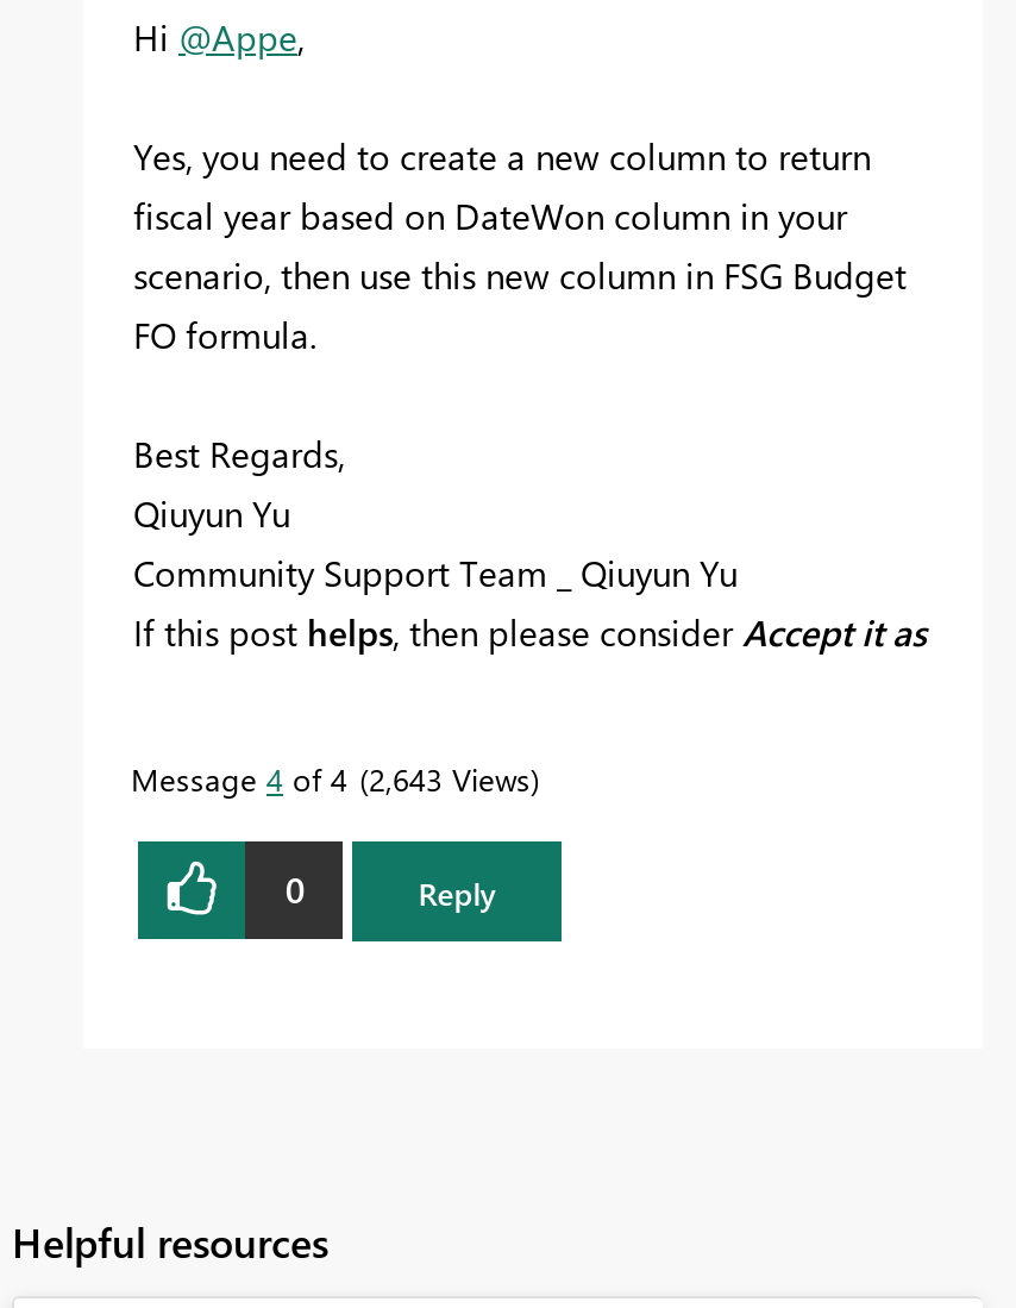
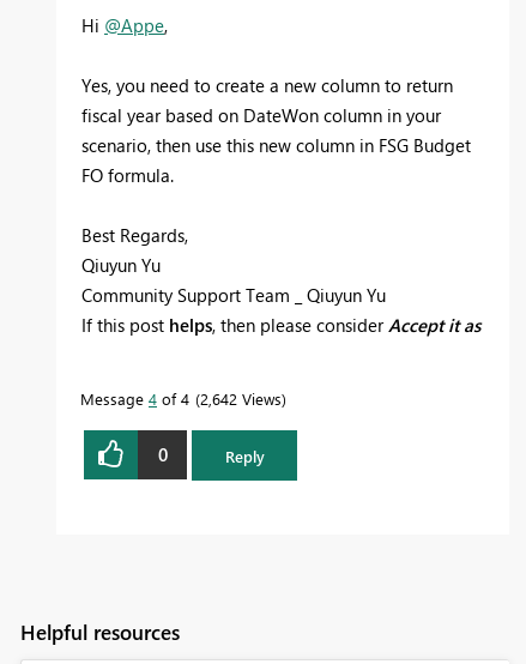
[131,758,531,798] Message 4 of 4 2,643 Views -> [80,388,282,409] Message 4 of 4 2,642 Views

